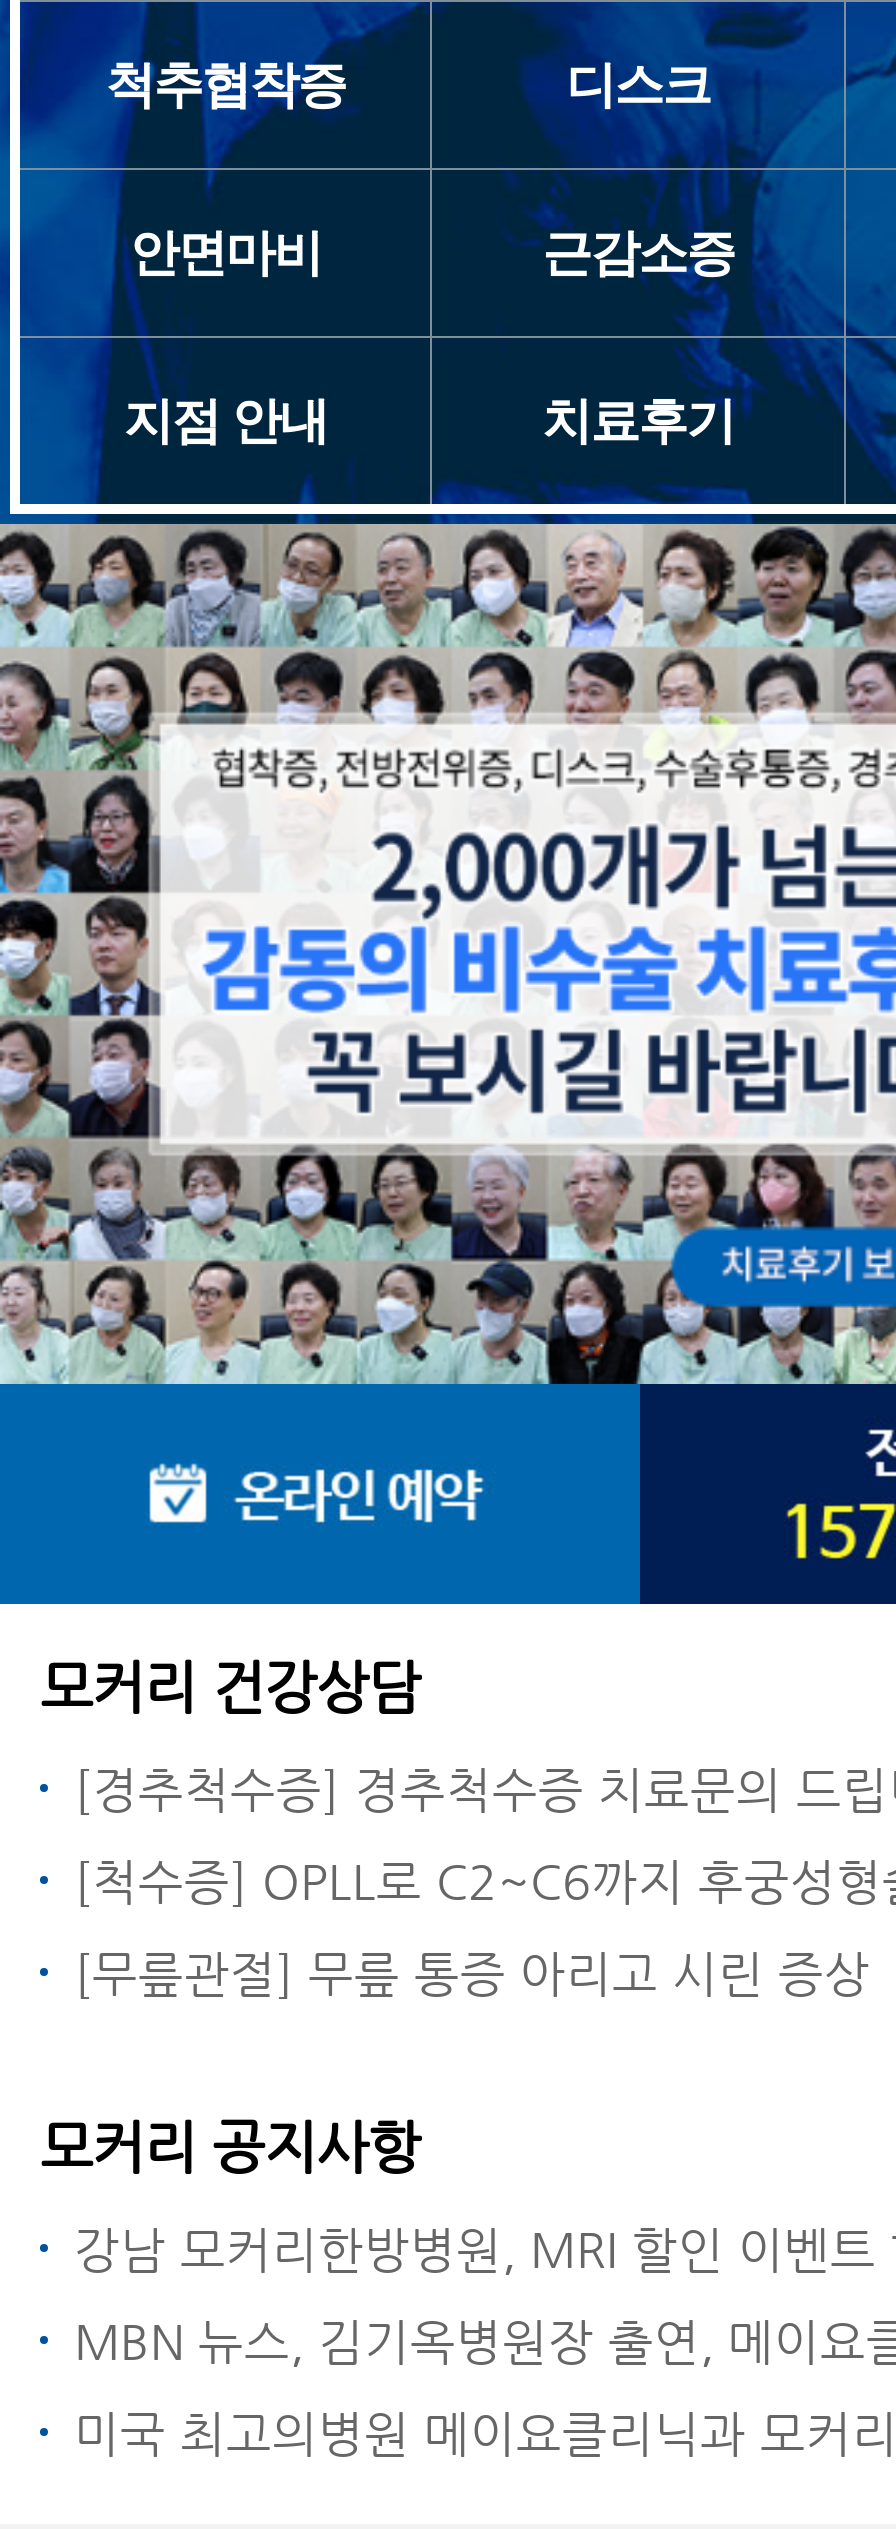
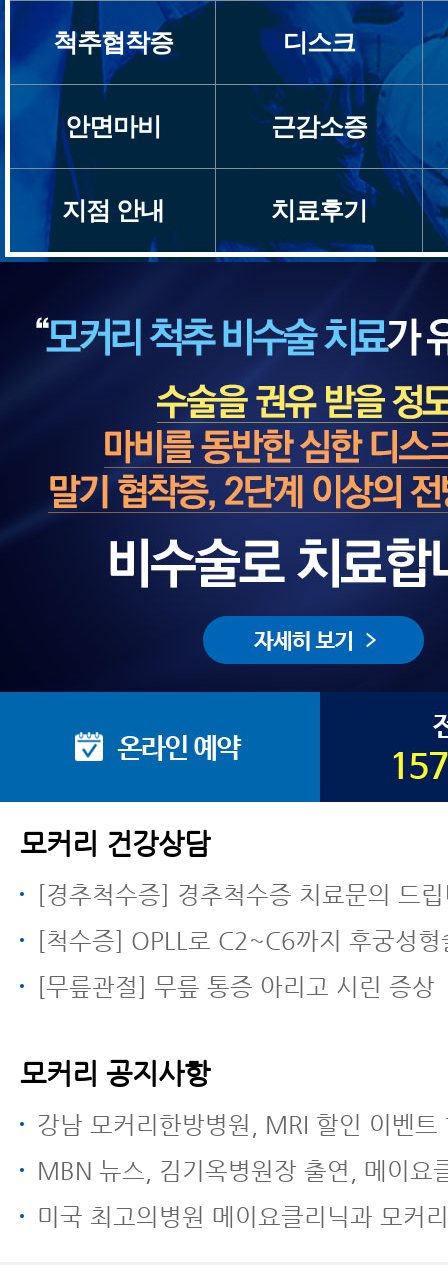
[6,522,890,1386] [image] -> [3,261,445,693] [image]

